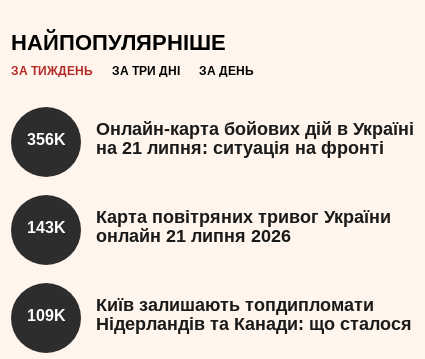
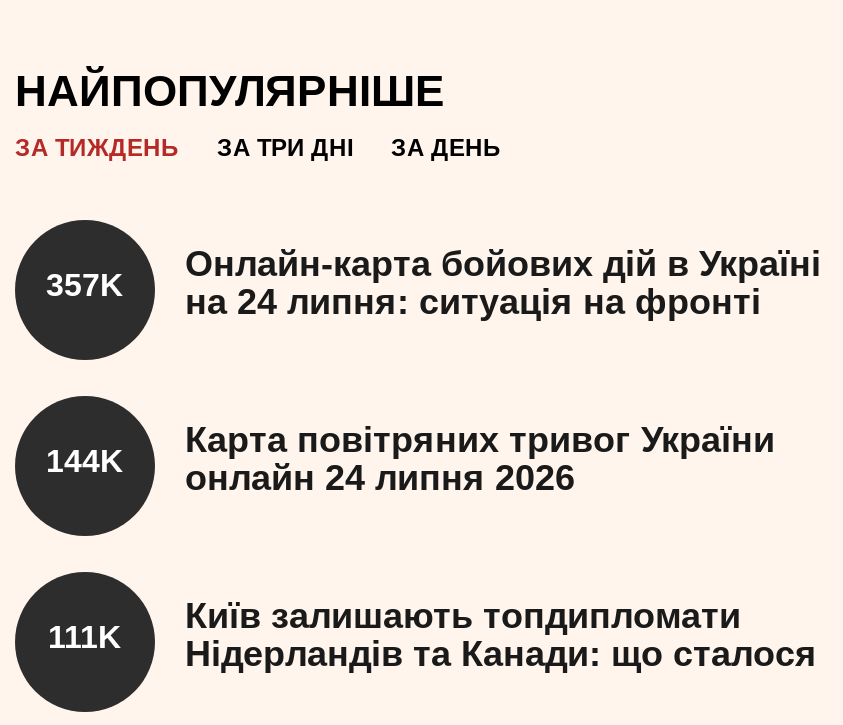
[26,131,65,148] 356K -> [46,268,124,302] 357K
[96,137,384,157] на 21 липня: ситуація на фронті -> [185,281,761,321] на 24 липня: ситуація на фронті
[26,219,65,236] 143K -> [46,444,124,478] 144K
[96,225,291,245] онлайн 21 липня 2026 -> [185,457,575,497] онлайн 24 липня 2026
[26,307,412,333] 109K Нідерландів та Канади: що сталося -> [48,620,817,673] 111K Нідерландів та Канади: що сталося

